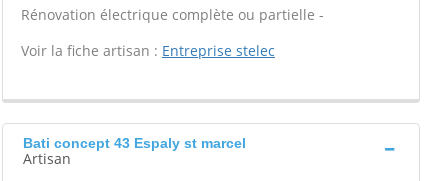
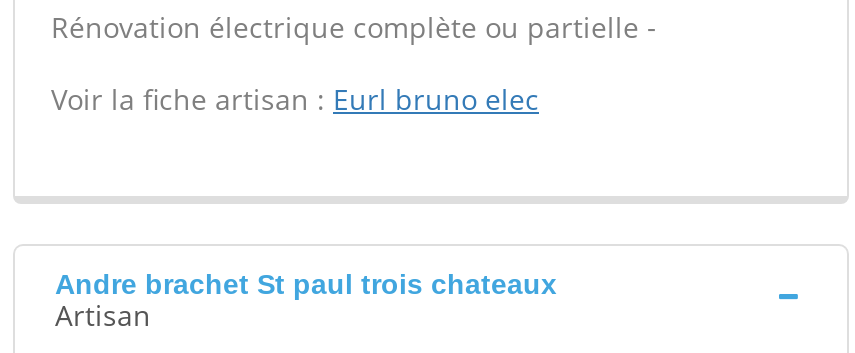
[21,41,275,60] Voir la fiche artisan : Entreprise stelec -> [51,80,539,118] Voir la fiche artisan : Eurl bruno elec
[23,135,246,151] Bati concept 43 Espaly st marcel -> [55,268,557,300] Andre brachet St paul trois chateaux

